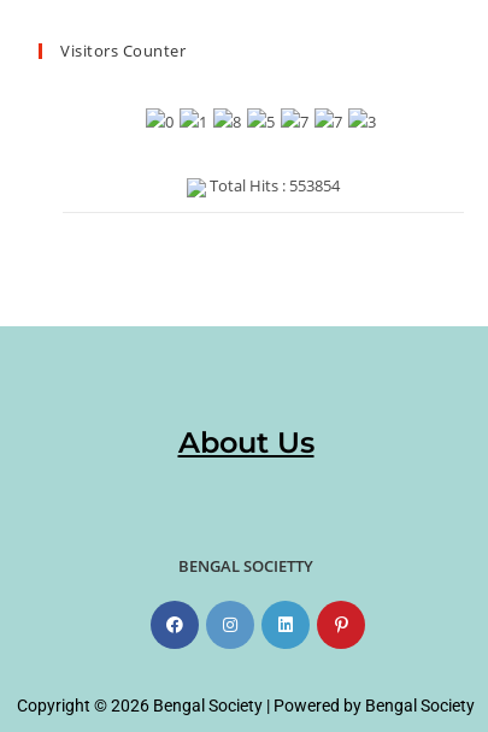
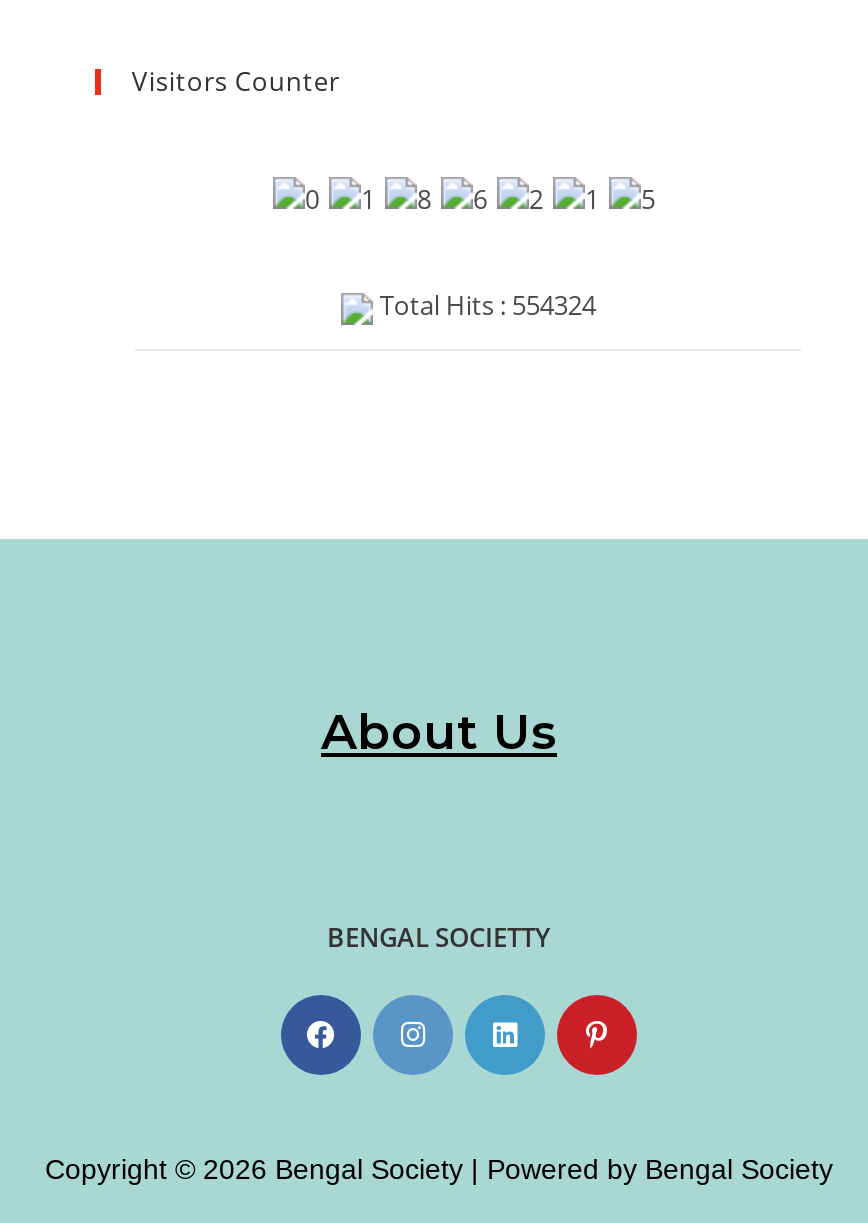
[207,175,340,196] Total Hits : 553854 -> [374,287,596,323] Total Hits : 554324

